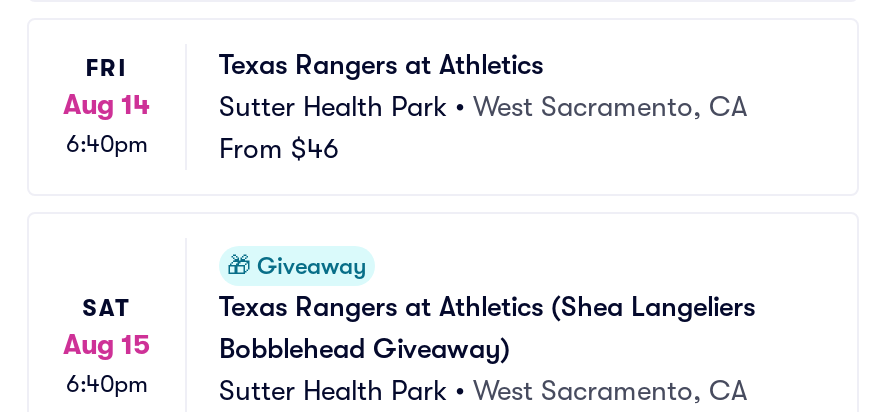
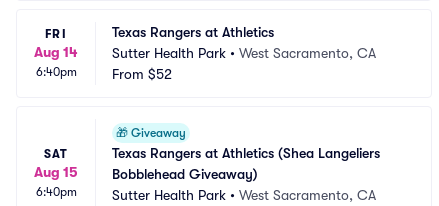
[219,132,339,164] From $46 -> [112,66,172,82] From $52

